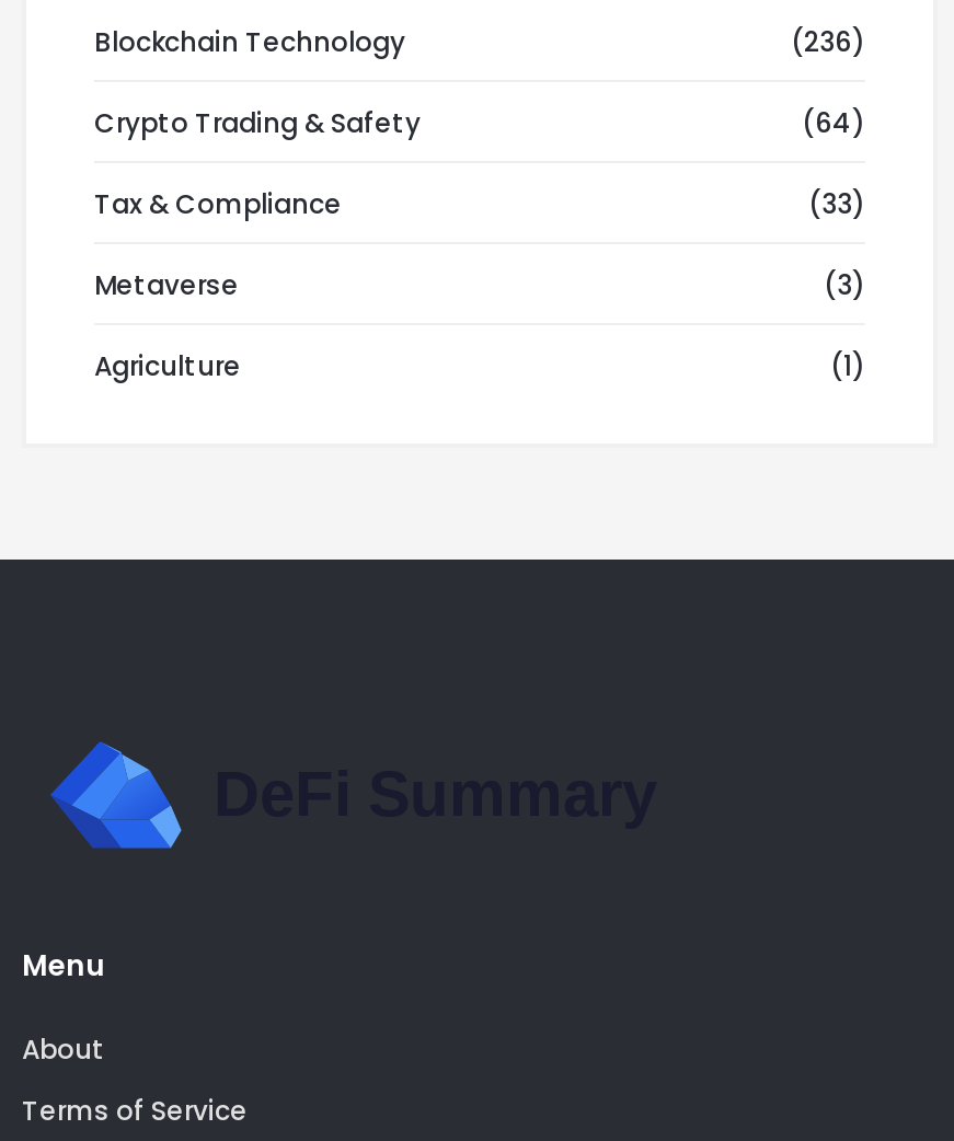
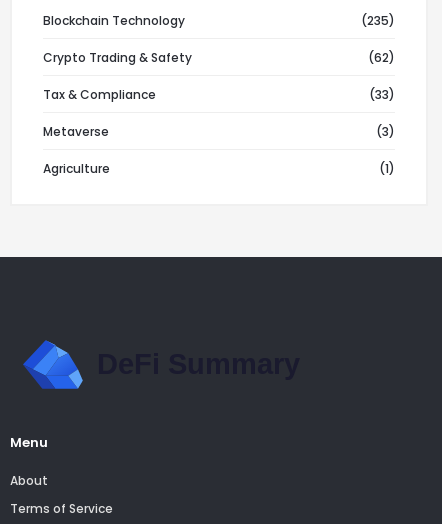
[791,23,865,61] (236) -> [361,12,395,29] (235)
[802,104,865,142] (64) -> [368,49,395,66] (62)

